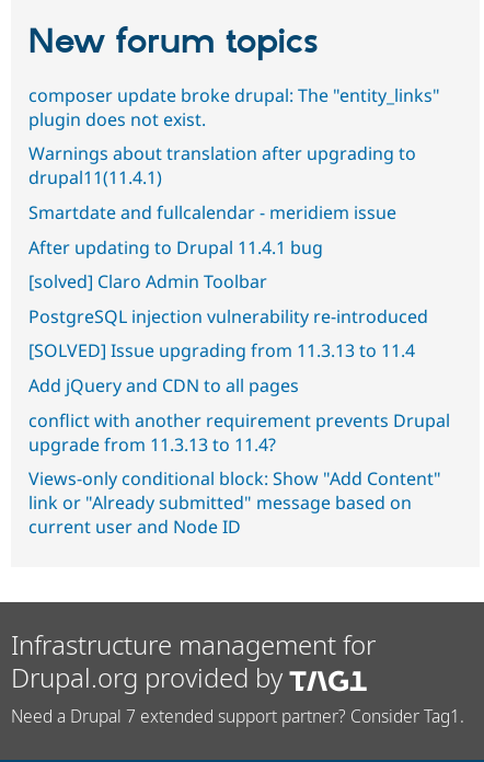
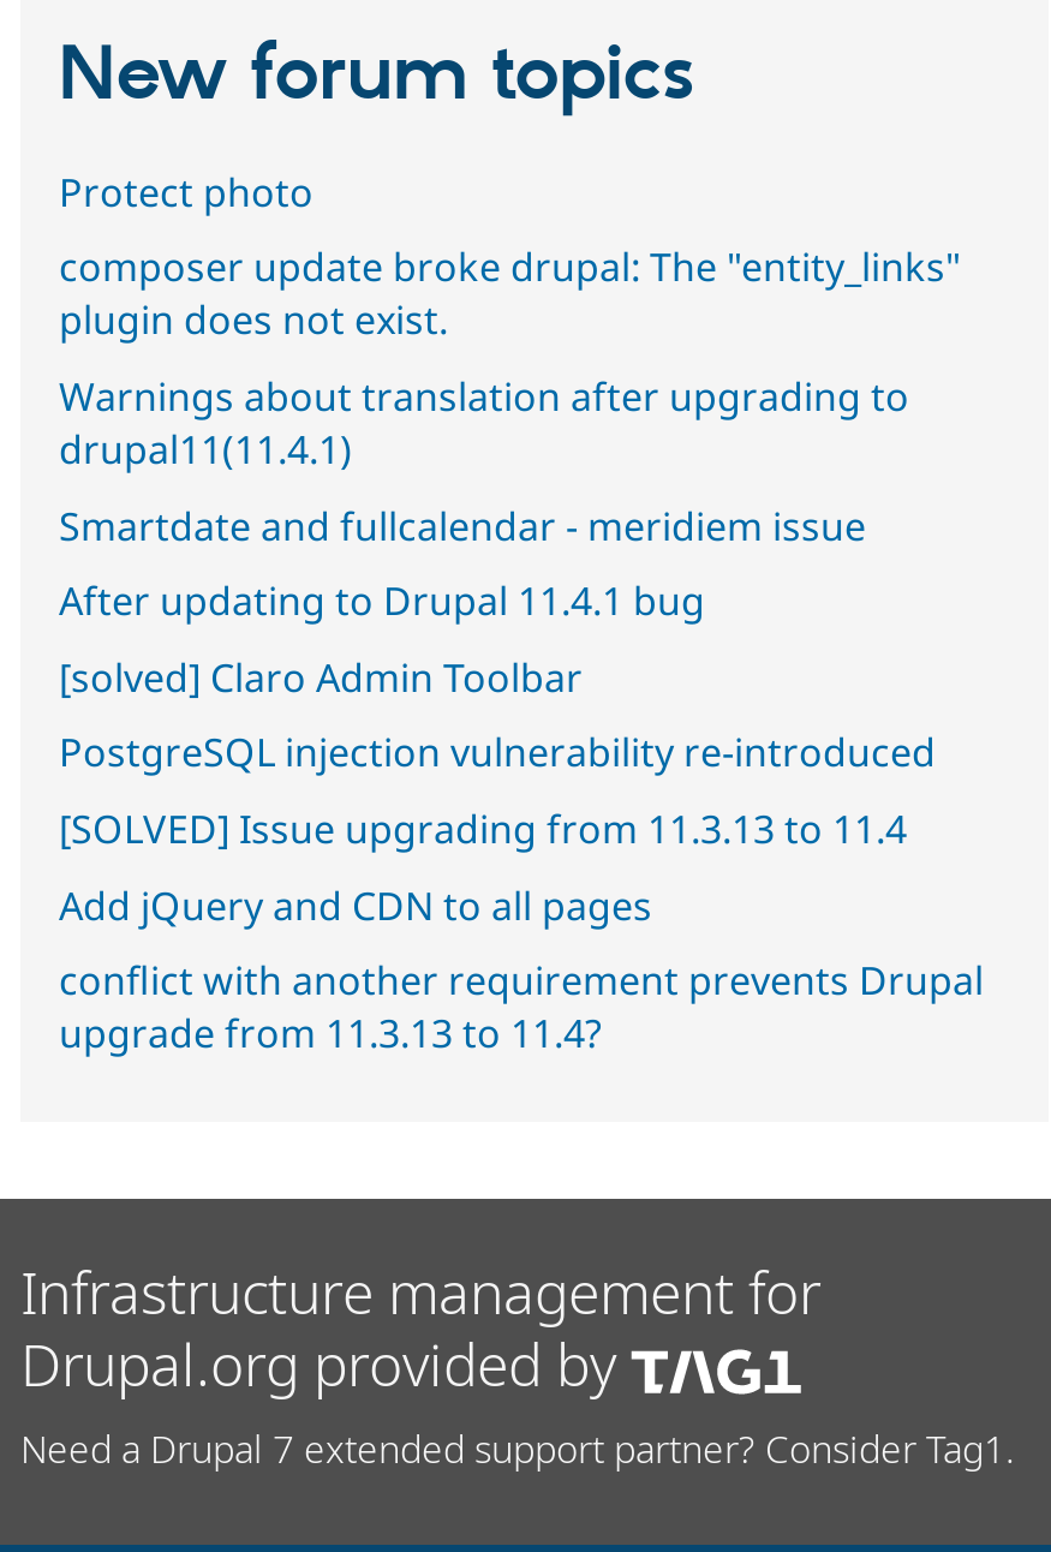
none -> [59,165,313,218] Protect photo
moved [28,83,450,456] -> [59,241,984,1060]: composer update broke drupal: The "entity_links" | plugin does not exist. | Warnings about translation after upgrading to | ... | conflict with another requirement prevents Drupal | upgrade from 11.3.13 to 11.4?
[28,467,441,539] Views-only conditional block: Show "Add Content" | link or "Already submitted" message based on | current user and Node ID -> none

